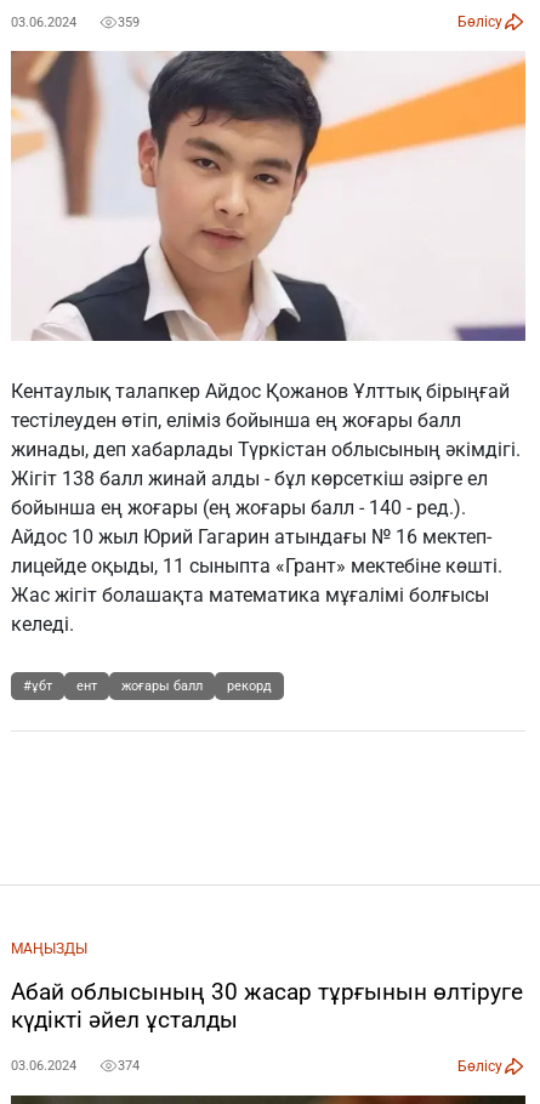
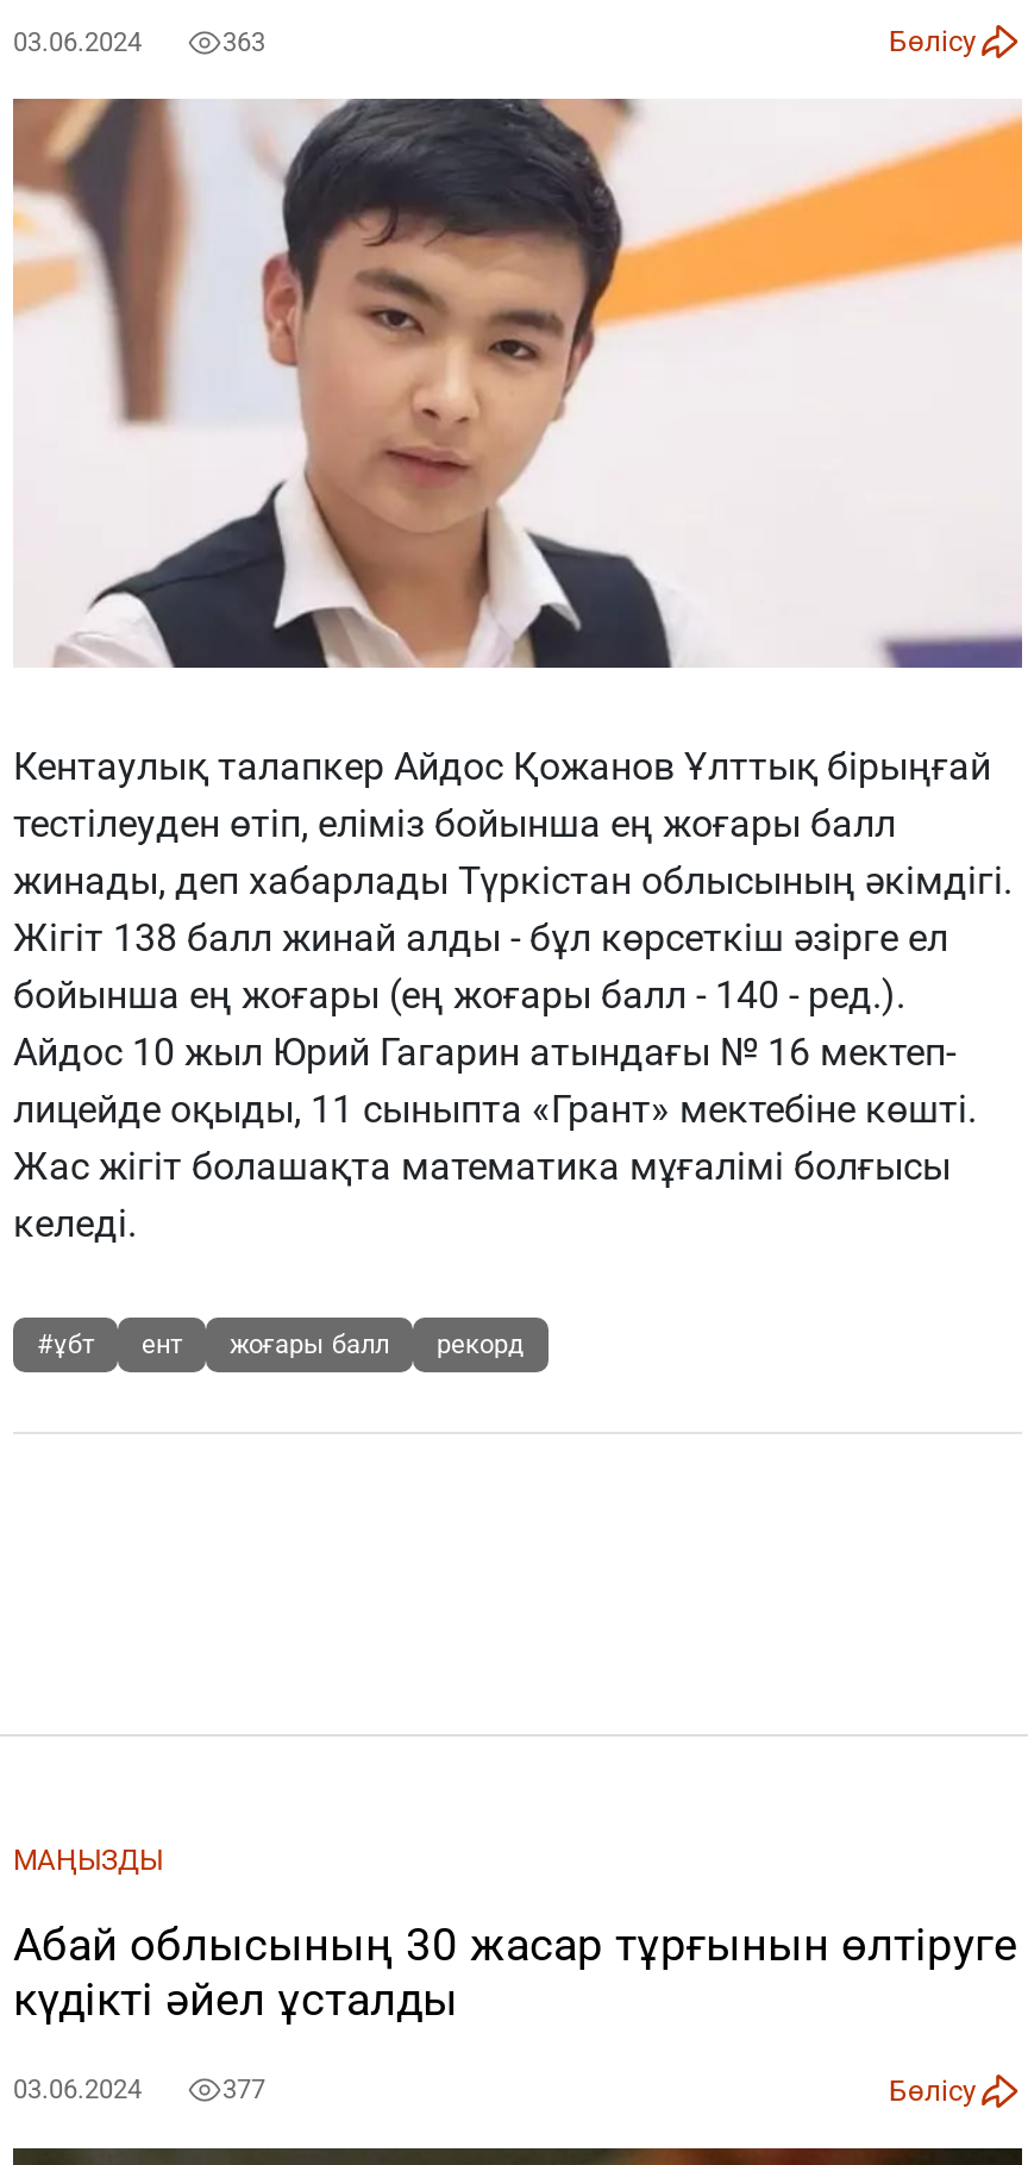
[118,14,140,30] 359 -> [222,26,265,57] 363
[118,1058,140,1074] 374 -> [222,2075,265,2105] 377

